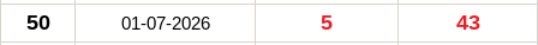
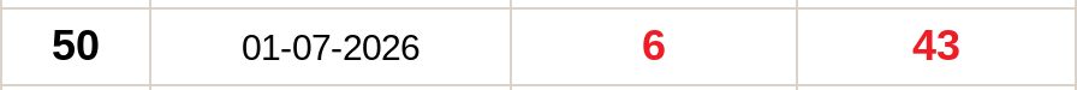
[321,11,333,34] 5 -> [642,21,666,69] 6

